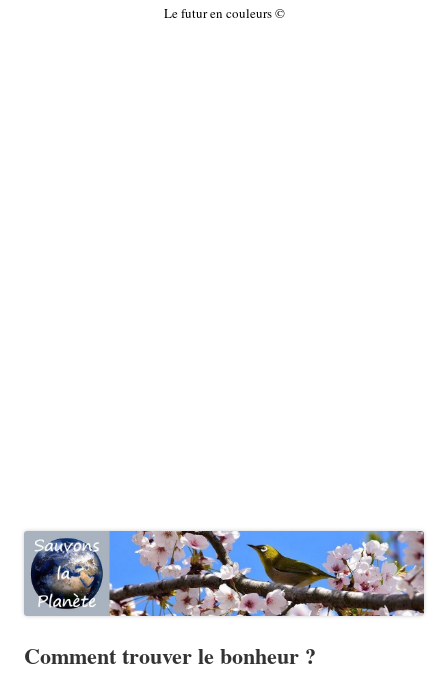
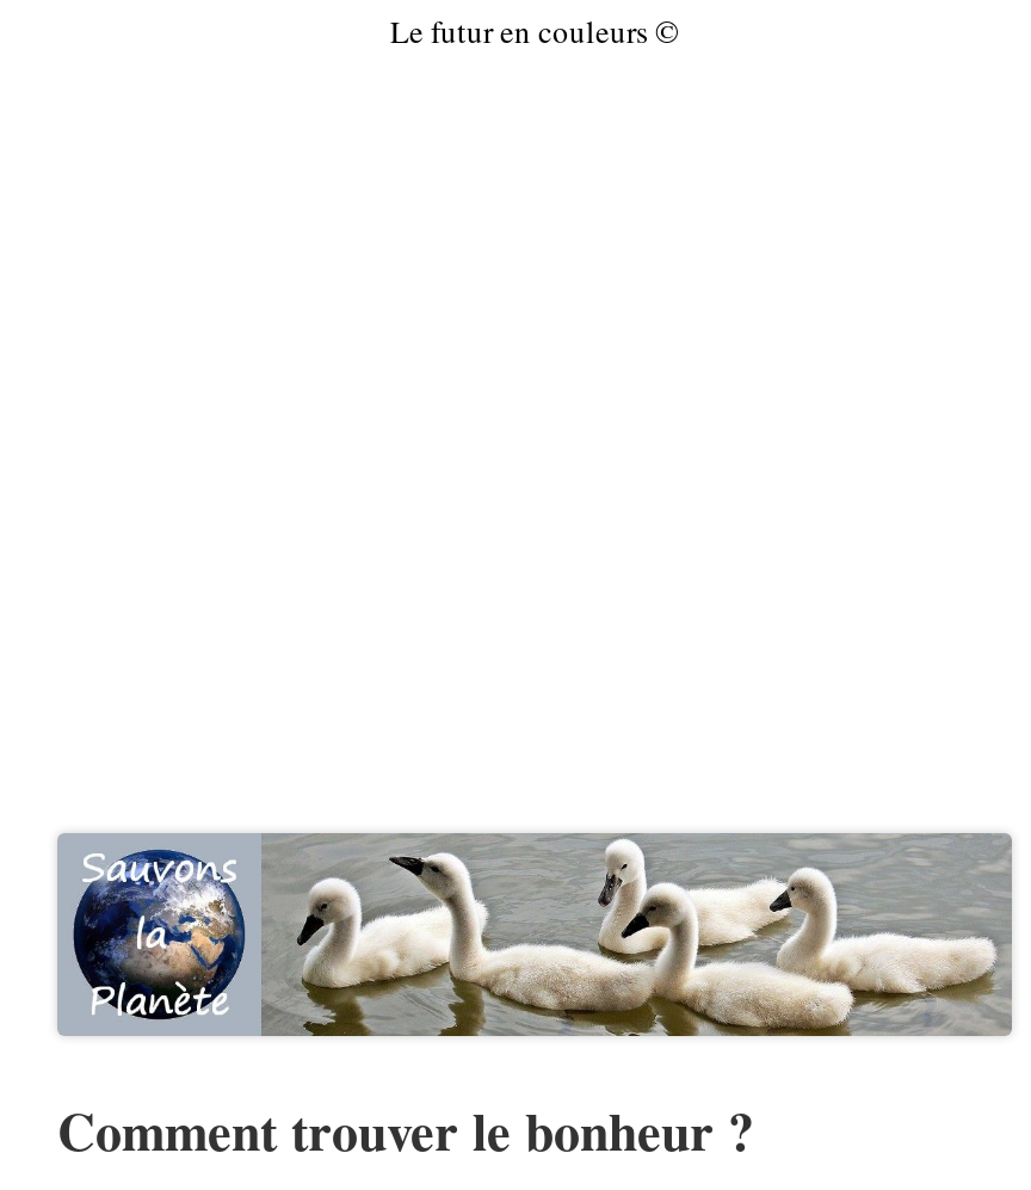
[109,530,424,617] [image] -> [260,831,1012,1038] [image]

